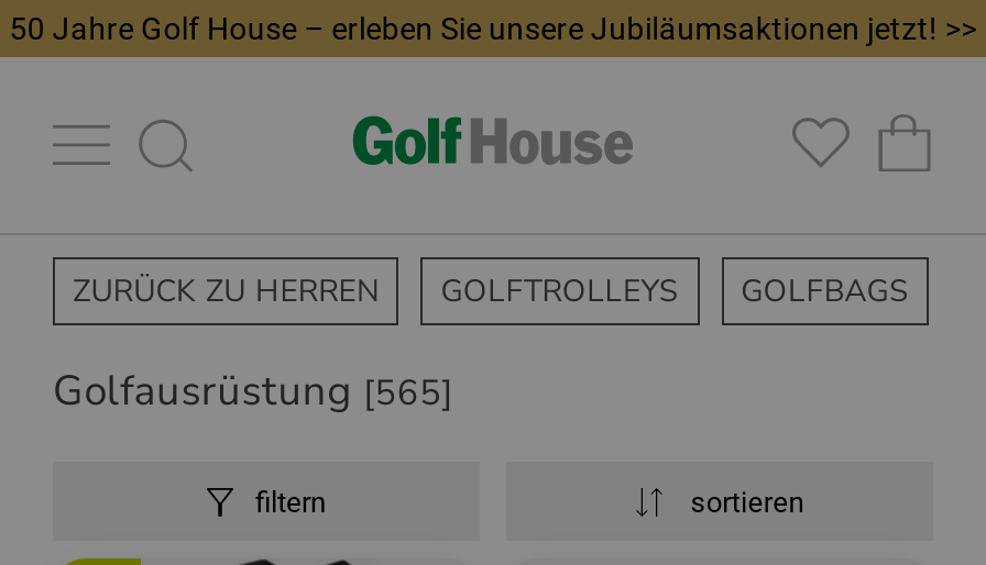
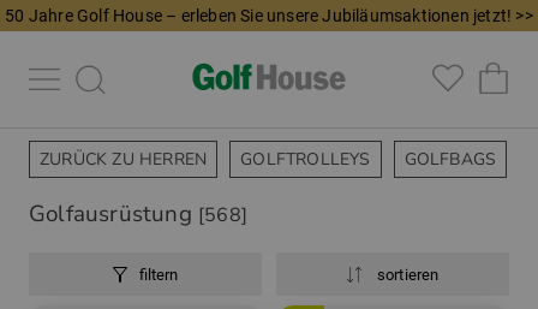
[53,363,453,420] Golfausrüstung [565] -> [29,198,247,230] Golfausrüstung [568]

